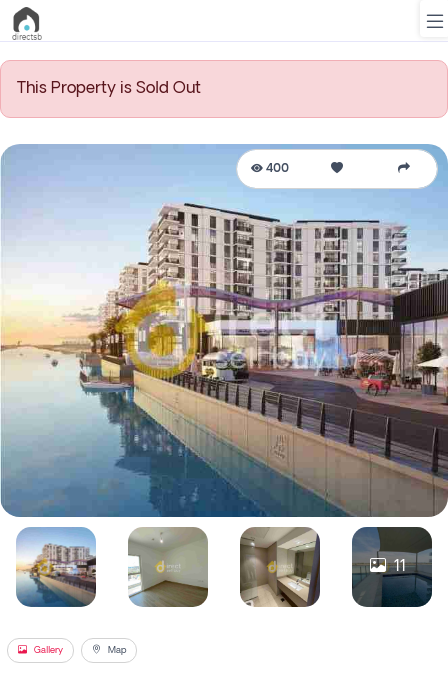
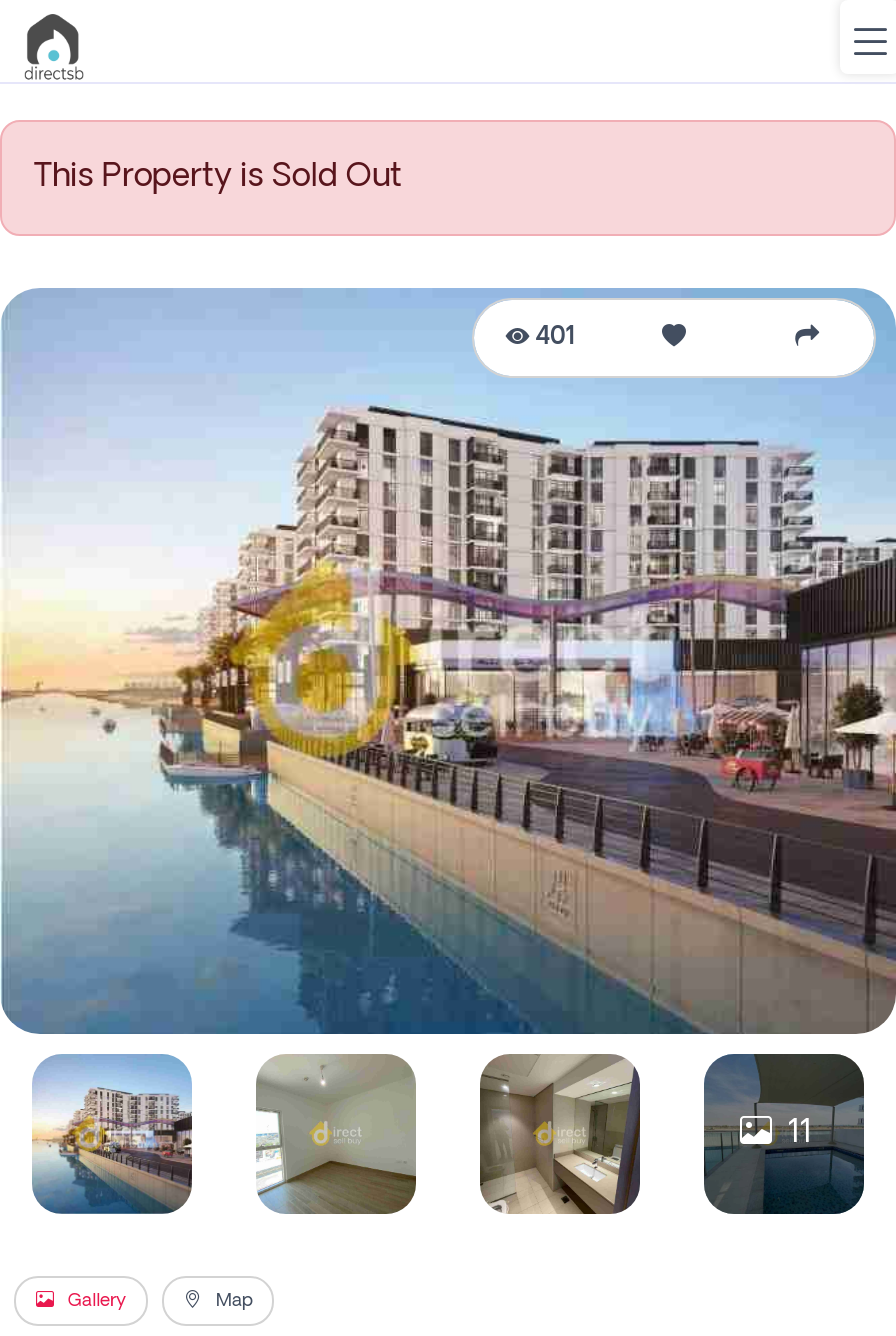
[263,163,289,175] 400 -> [530,326,576,350] 401

